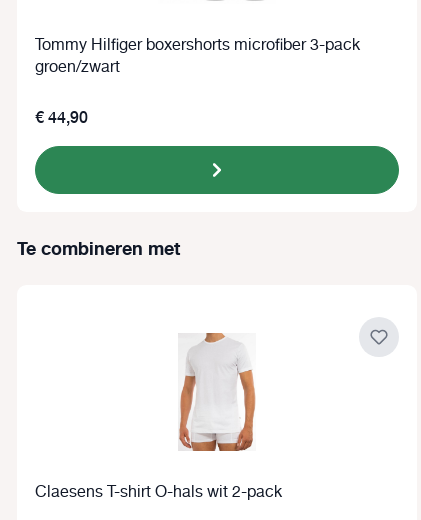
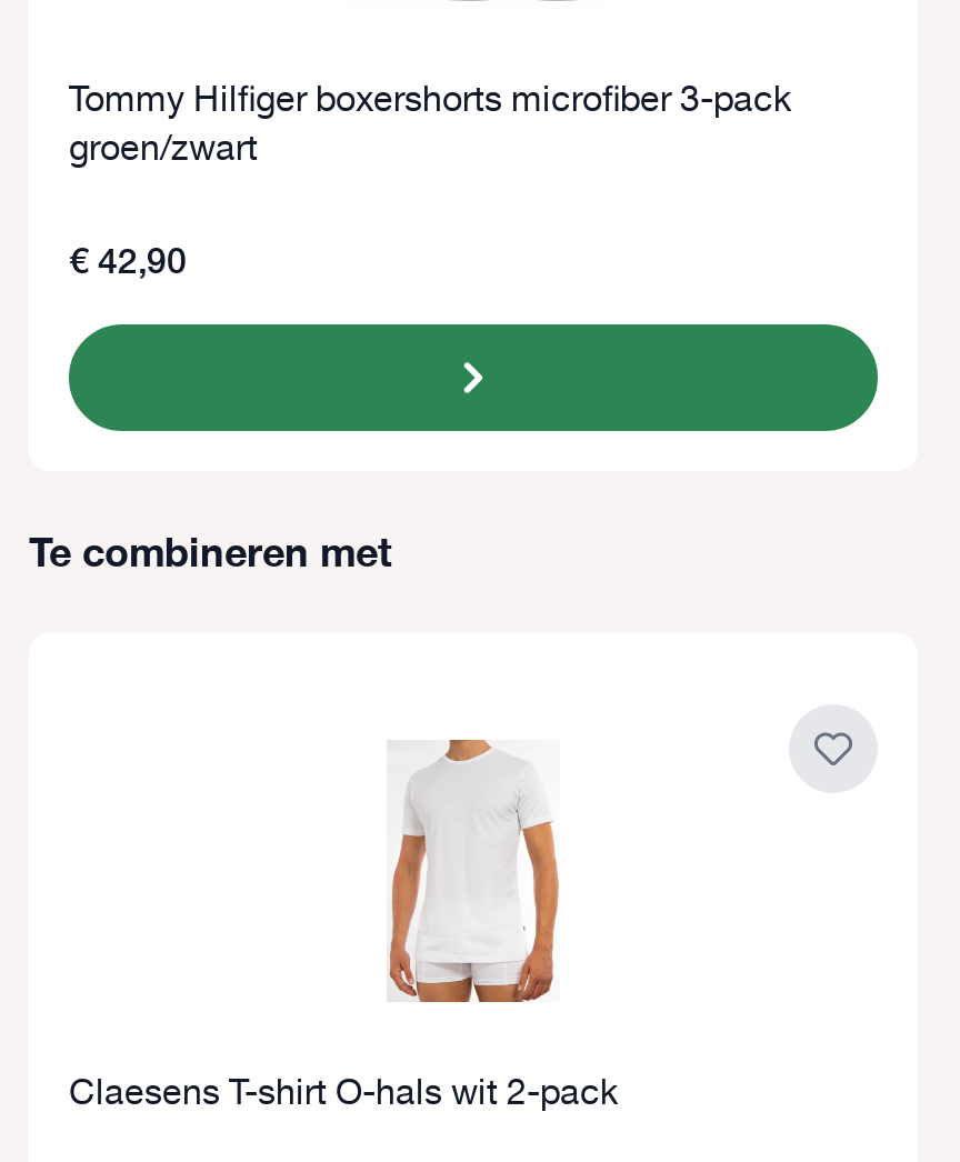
[35,104,88,128] € 44,90 -> [69,230,187,284] € 42,90

